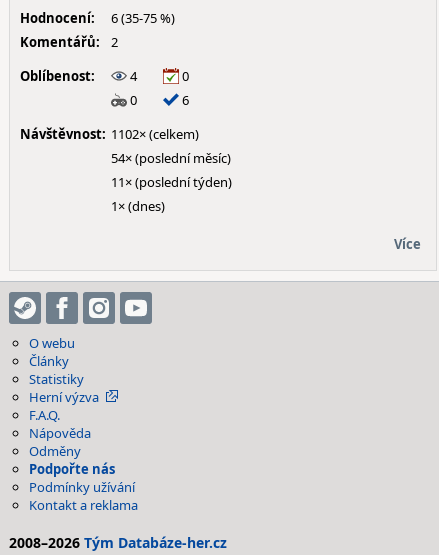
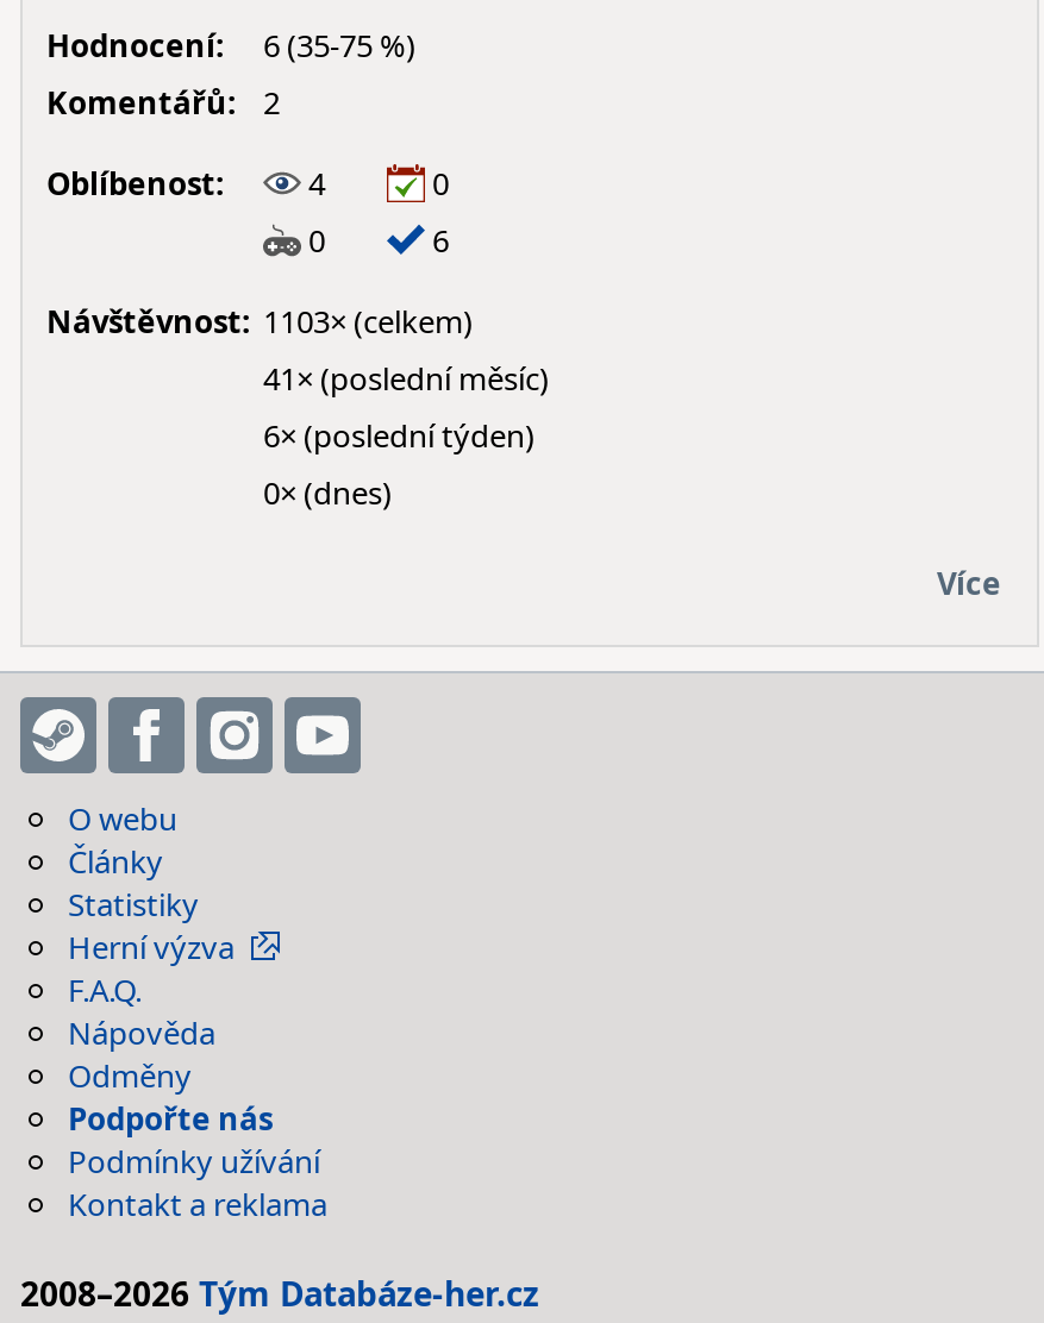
[20,125,199,143] Návštěvnost: 1102× (celkem) -> [46,300,473,343] Návštěvnost: 1103× (celkem)
[111,149,231,167] 54× (poslední měsíc) -> [263,357,549,400] 41× (poslední měsíc)
[111,173,232,191] 11× (poslední týden) -> [263,414,534,457] 6× (poslední týden)
[111,197,165,215] 1× (dnes) -> [263,471,392,514] 0× (dnes)

